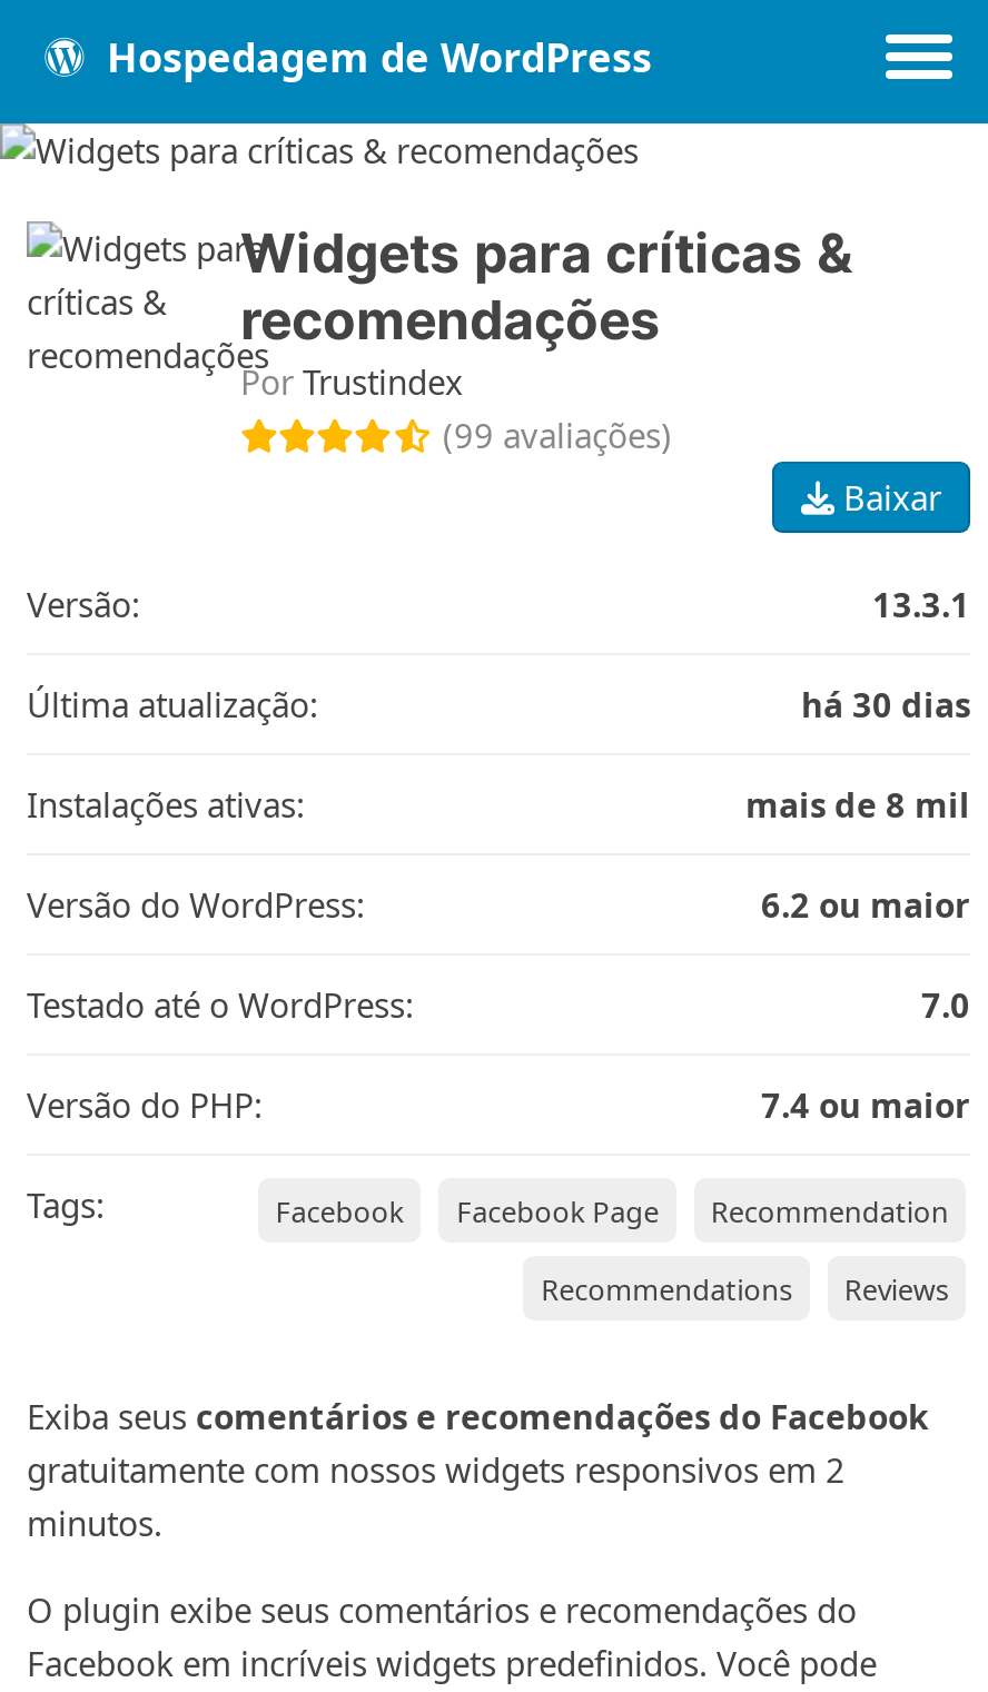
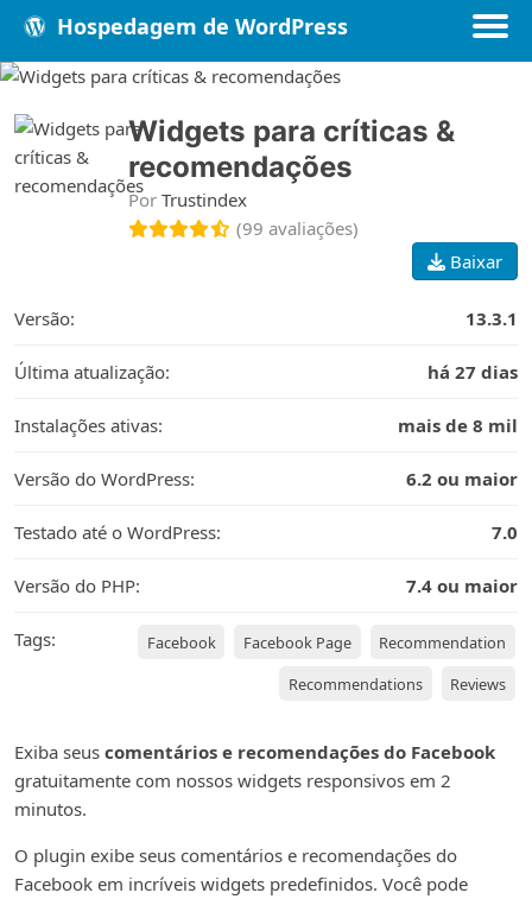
[801,682,970,726] há 30 dias -> [427,360,518,384] há 27 dias

